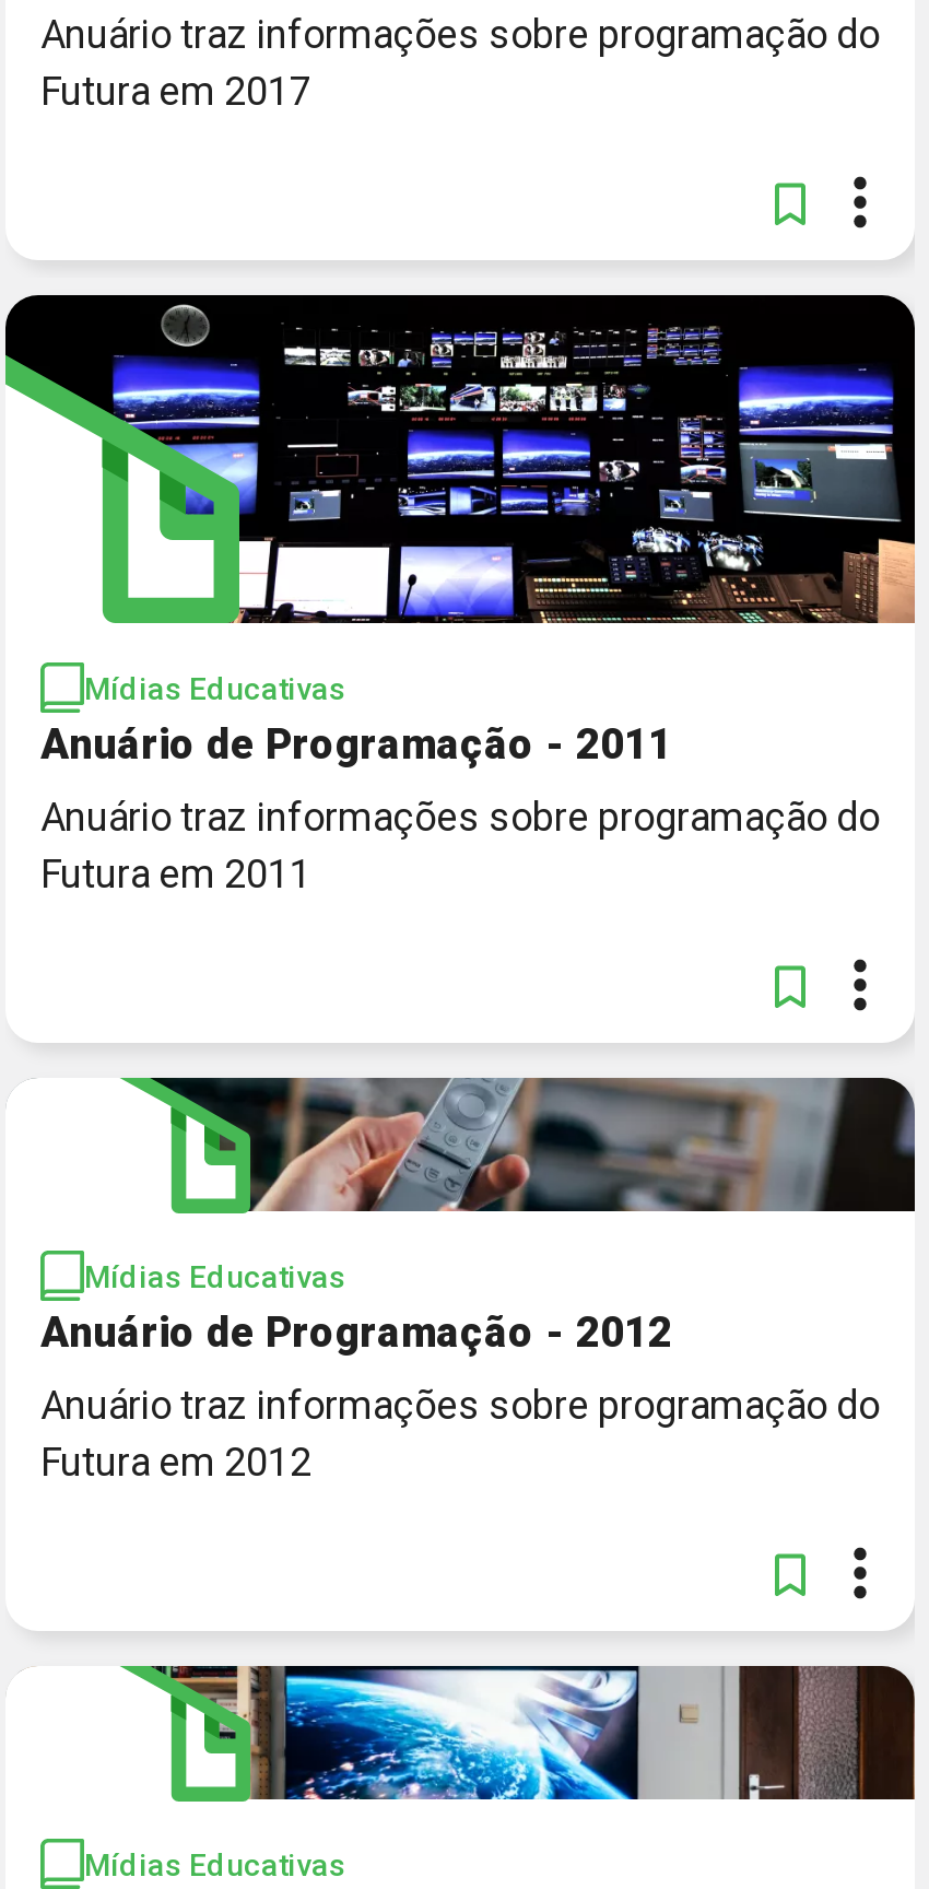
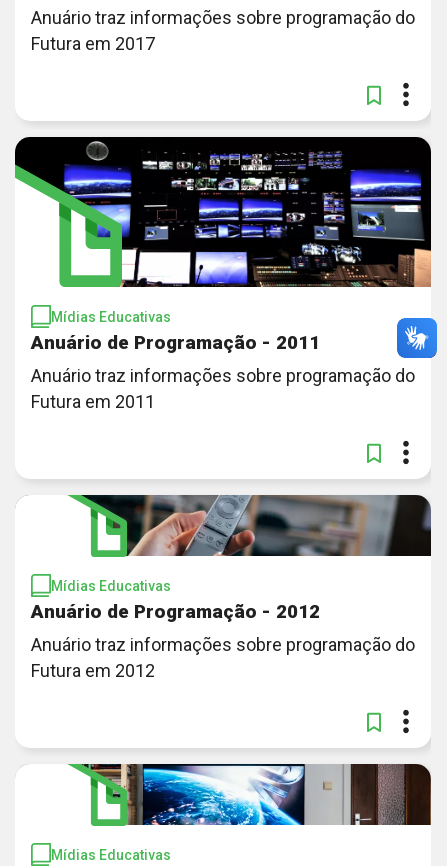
none -> [396,317,438,359] [image]

